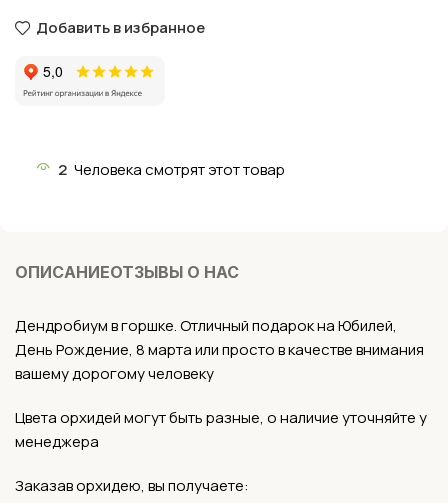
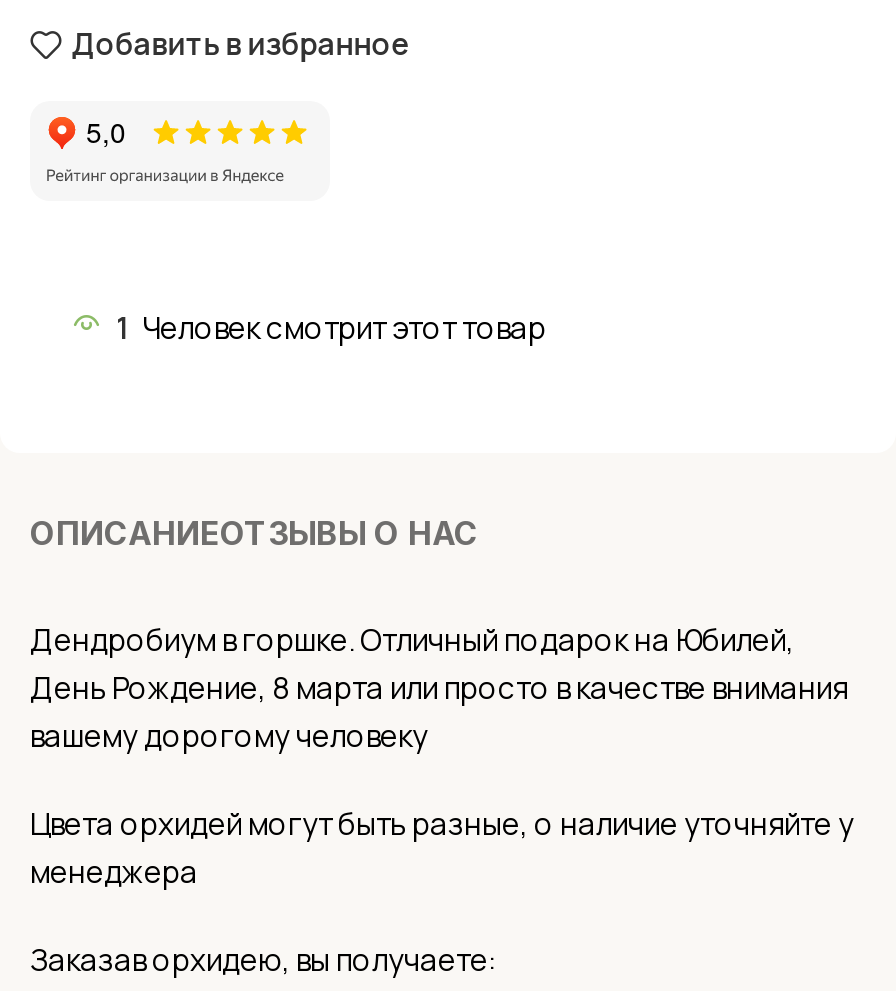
[58,159,285,180] 2 Человека смотрят этот товар -> [116,307,546,349] 1 Человек смотрит этот товар

